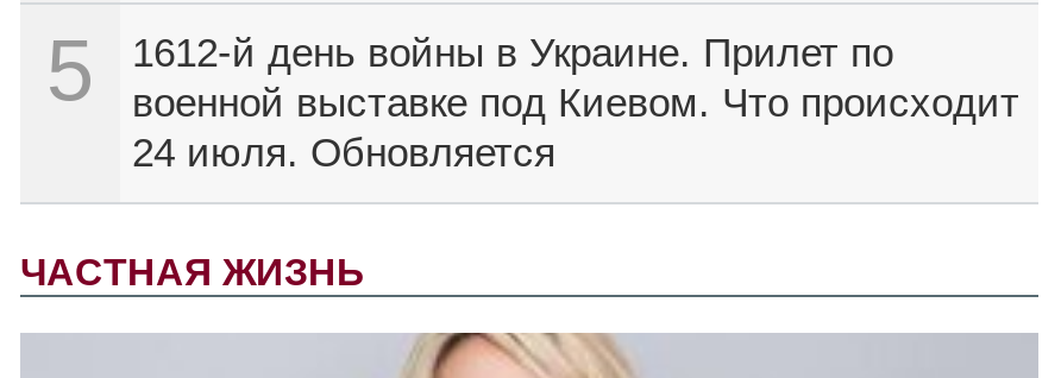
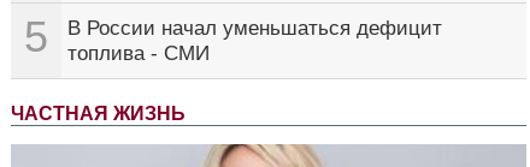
[132,30,1019,175] 1612-й день войны в Украине. Прилет по | военной выставке под Киевом. Что происходит | 24 июля. Обновляется -> [67,16,442,64] В России начал уменьшаться дефицит | топлива - СМИ

